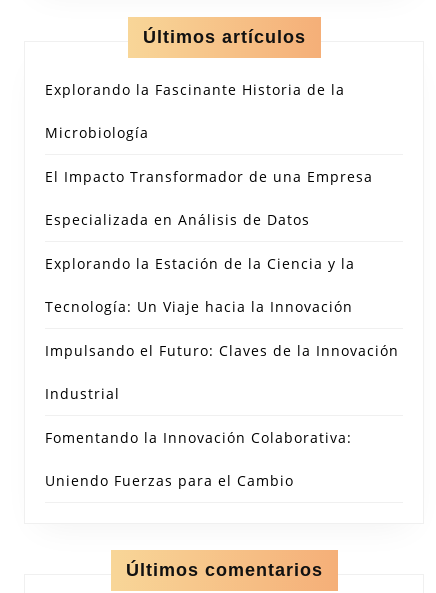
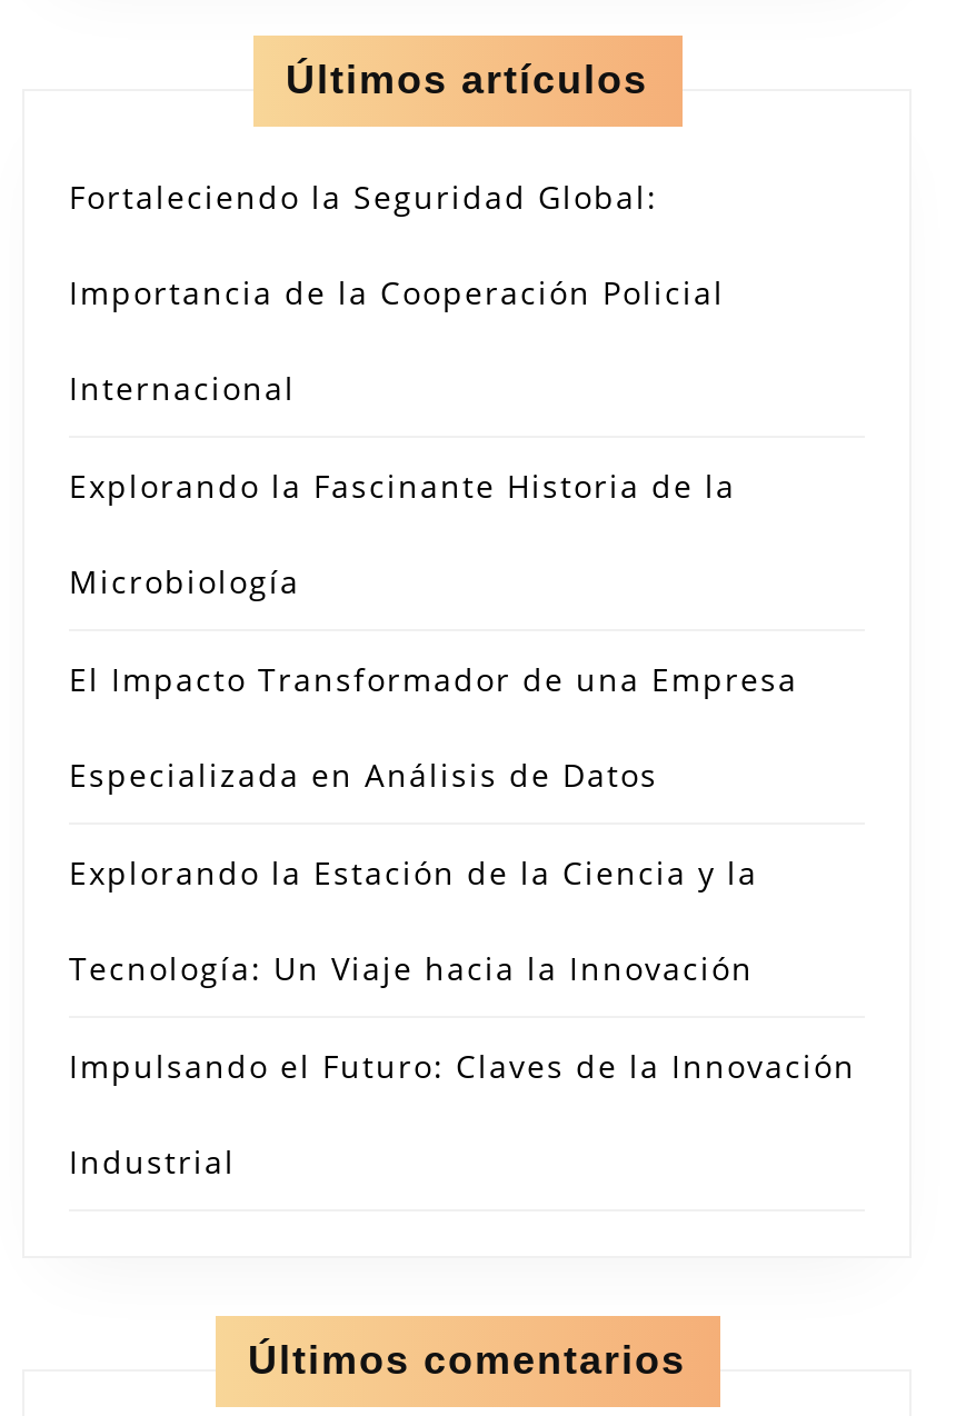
none -> [69,176,725,409] Fortaleciendo la Seguridad Global: | Importancia de la Cooperación Policial | Internacional
moved [45,80,399,403] -> [69,465,856,1183]: Explorando la Fascinante Historia de la | Microbiología | El Impacto Transformador de una Empresa | Especializada en Análisis de Datos | Explorando la Estación de la Ciencia y la | Tecnología: Un Viaje hacia la Innovación | Impulsando el Futuro: Claves de la Innovación | Industrial
[45,428,352,490] Fomentando la Innovación Colaborativa: | Uniendo Fuerzas para el Cambio -> none

